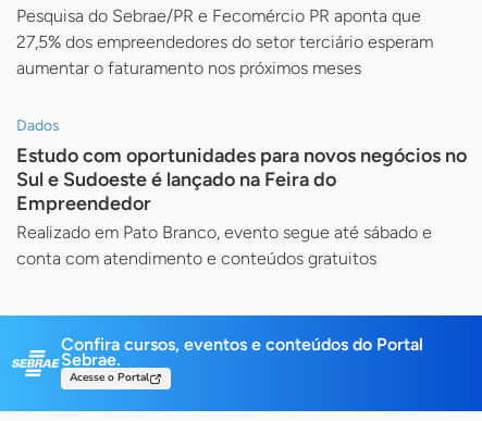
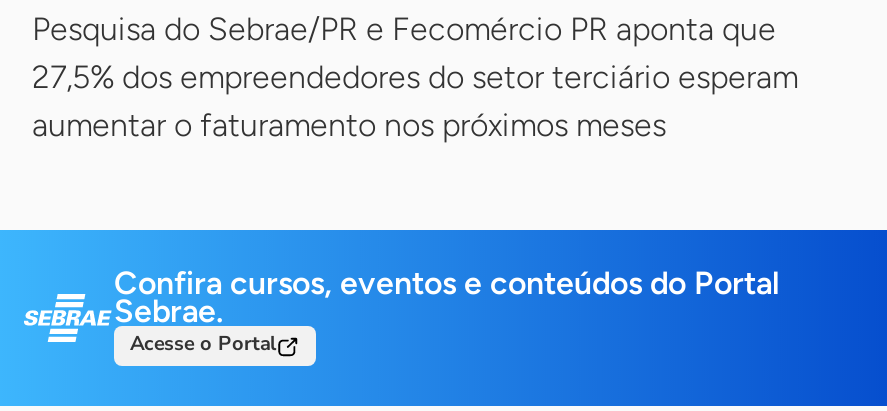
[16,116,467,269] Dados | Estudo com oportunidades para novos negócios no | Sul e Sudoeste é lançado na Feira do | Empreendedor | Realizado em Pato Branco, evento segue até sábado e | conta com atendimento e conteúdos gratuitos -> none

